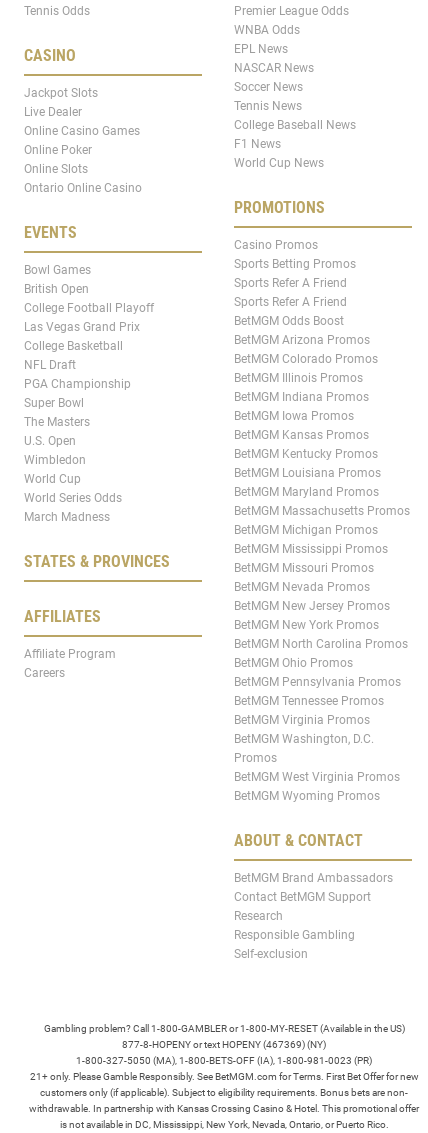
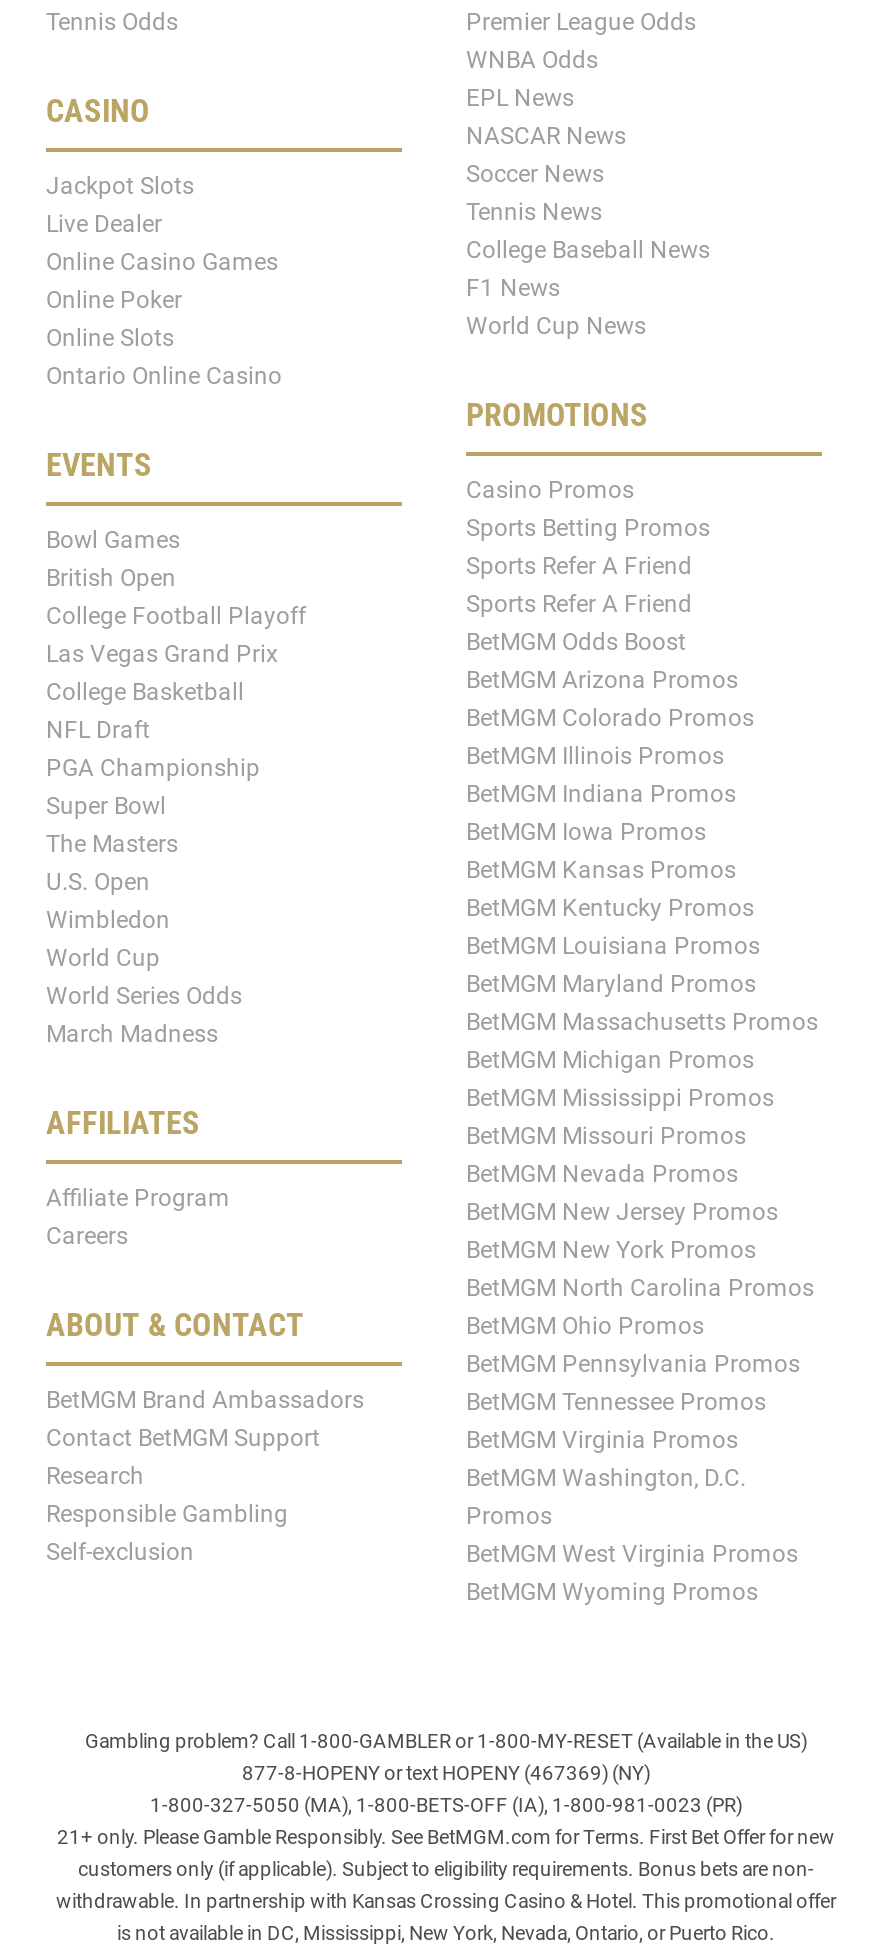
[24,552,170,571] STATES & PROVINCES -> none
moved [234,831,393,961] -> [46,1305,364,1565]: ABOUT & CONTACT | BetMGM Brand Ambassadors | Contact BetMGM Support | Research | Responsible Gambling | Self-exclusion

